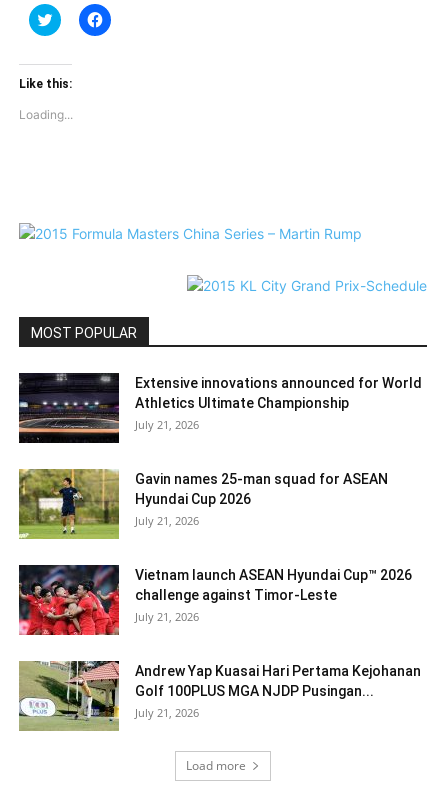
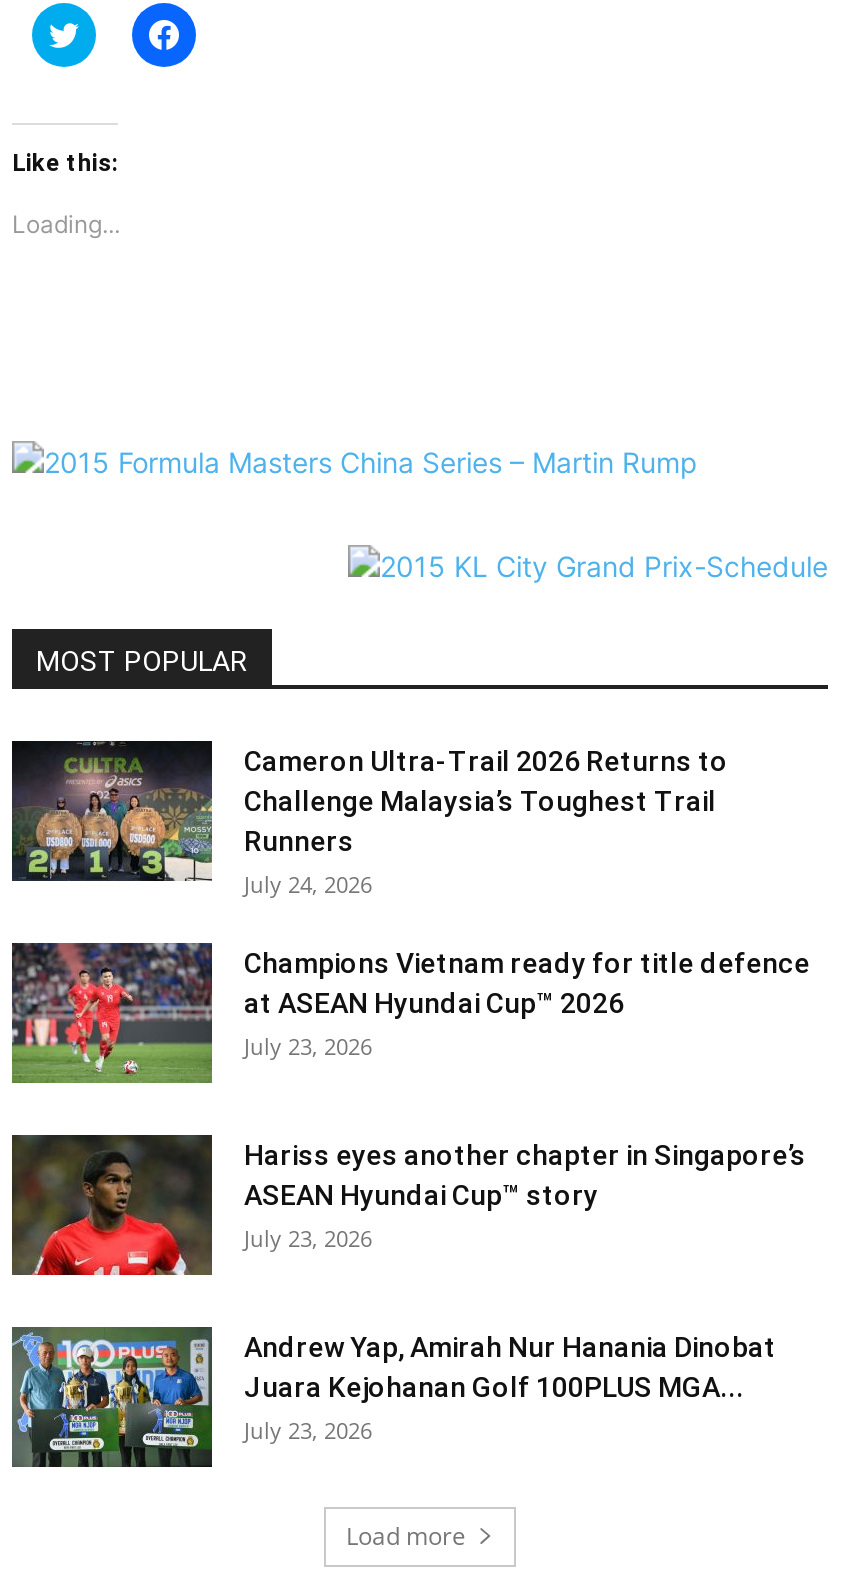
[18,373,422,444] [image] | Extensive innovations announced for World | Athletics Ultimate Championship | July 21, 2026 -> [14,743,728,899] [image] | Cameron Ultra-Trail 2026 Returns to | Challenge Malaysia’s Toughest Trail | Runners | July 24, 2026
[18,468,388,539] [image] | Gavin names 25-man squad for ASEAN | Hyundai Cup 2026 | July 21, 2026 -> [10,941,810,1083] [image] | Champions Vietnam ready for title defence | at ASEAN Hyundai Cup™ 2026 | July 23, 2026
[18,565,412,636] [image] | Vietnam launch ASEAN Hyundai Cup™ 2026 | challenge against Timor-Leste | July 21, 2026 -> [10,1135,806,1277] [image] | Hariss eyes another chapter in Singapore’s | ASEAN Hyundai Cup™ story | July 23, 2026
[19,660,421,732] [image] | Andrew Yap Kuasai Hari Pertama Kejohanan | Golf 100PLUS MGA NJDP Pusingan... | July 21, 2026 -> [10,1325,776,1469] [image] | Andrew Yap, Amirah Nur Hanania Dinobat | Juara Kejohanan Golf 100PLUS MGA... | July 23, 2026

